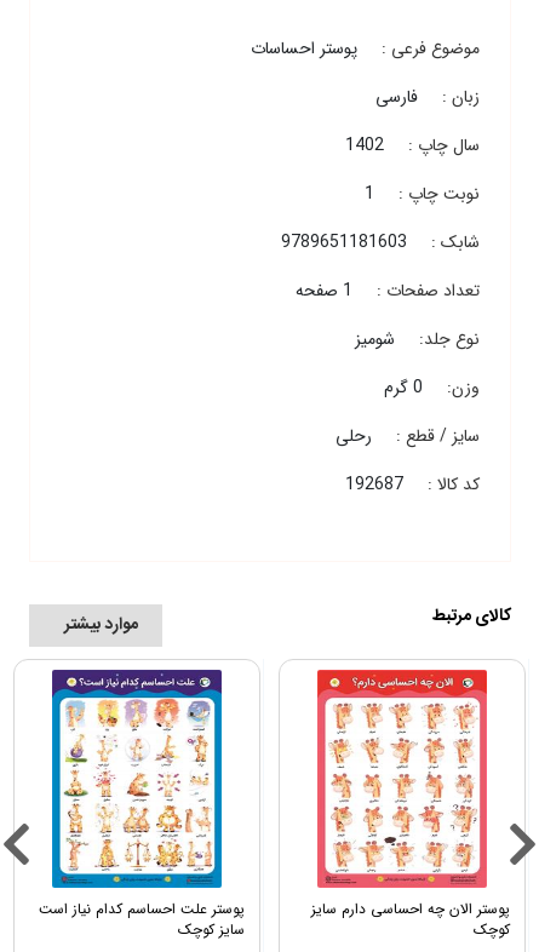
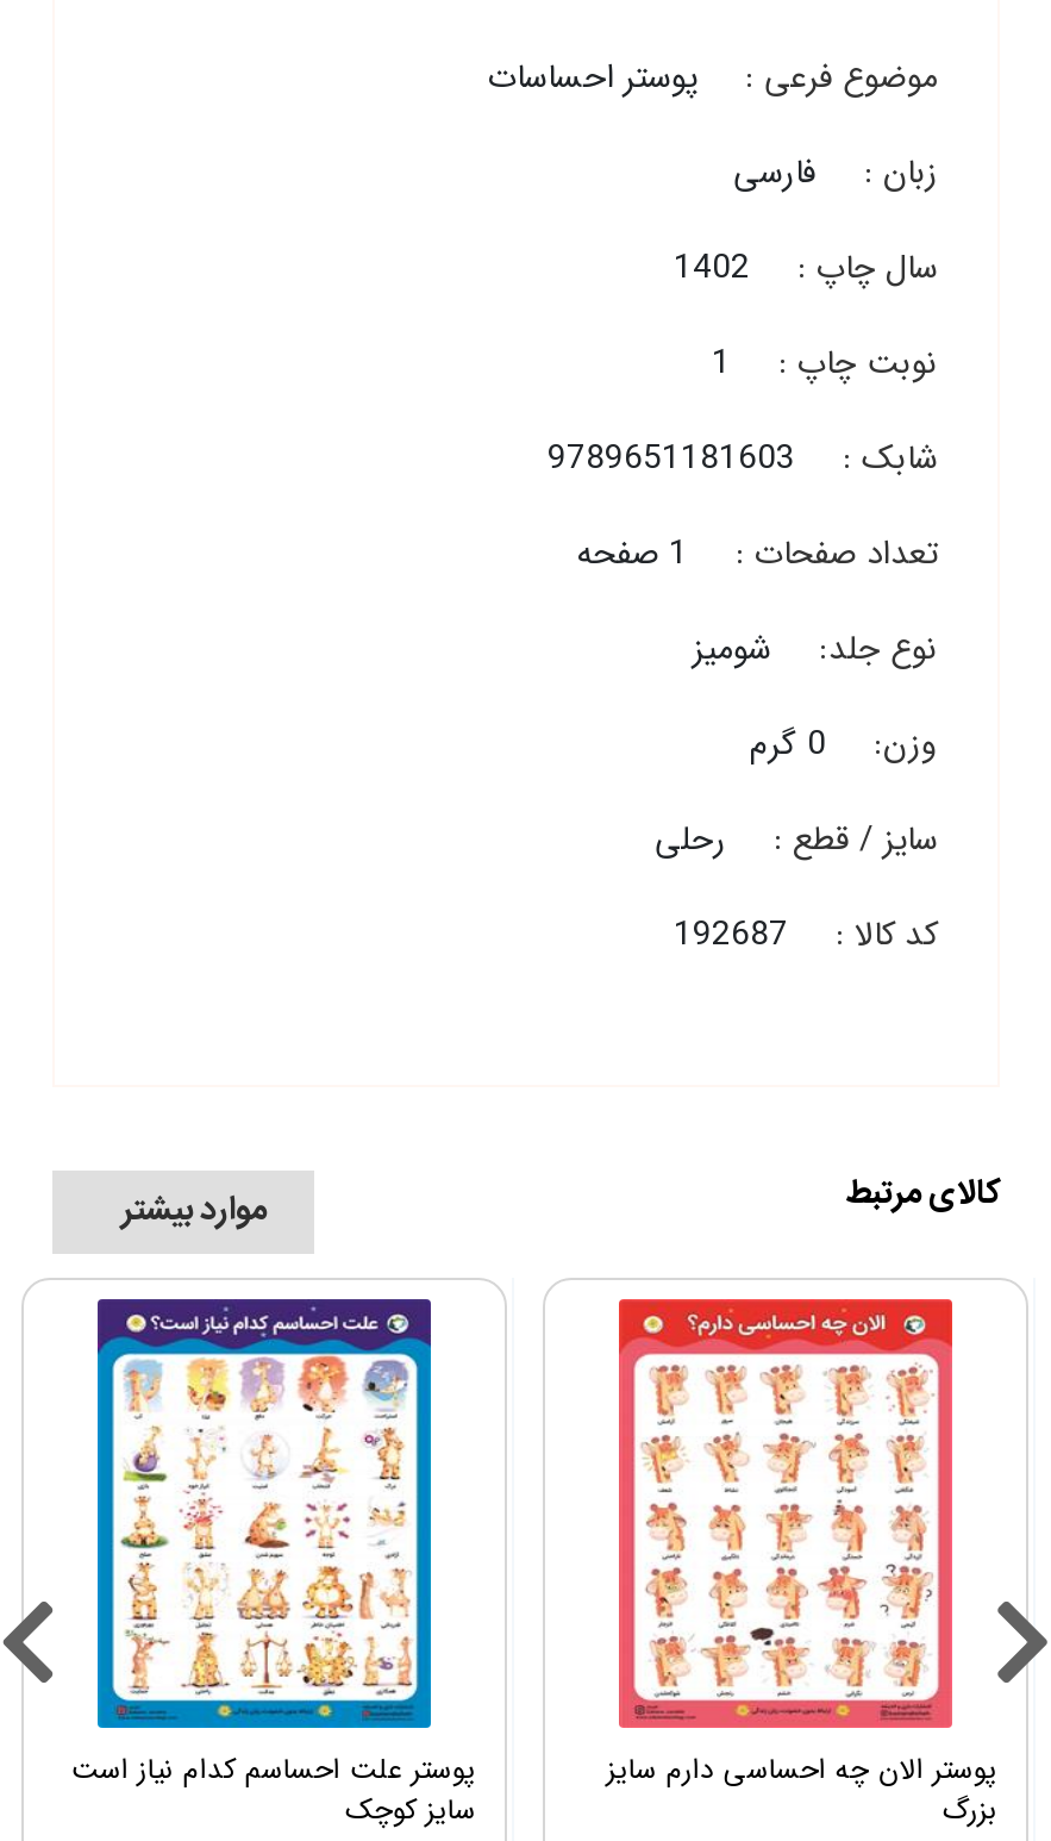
[473,922,510,940] کوچک -> [942,1795,997,1831] بزرگ

